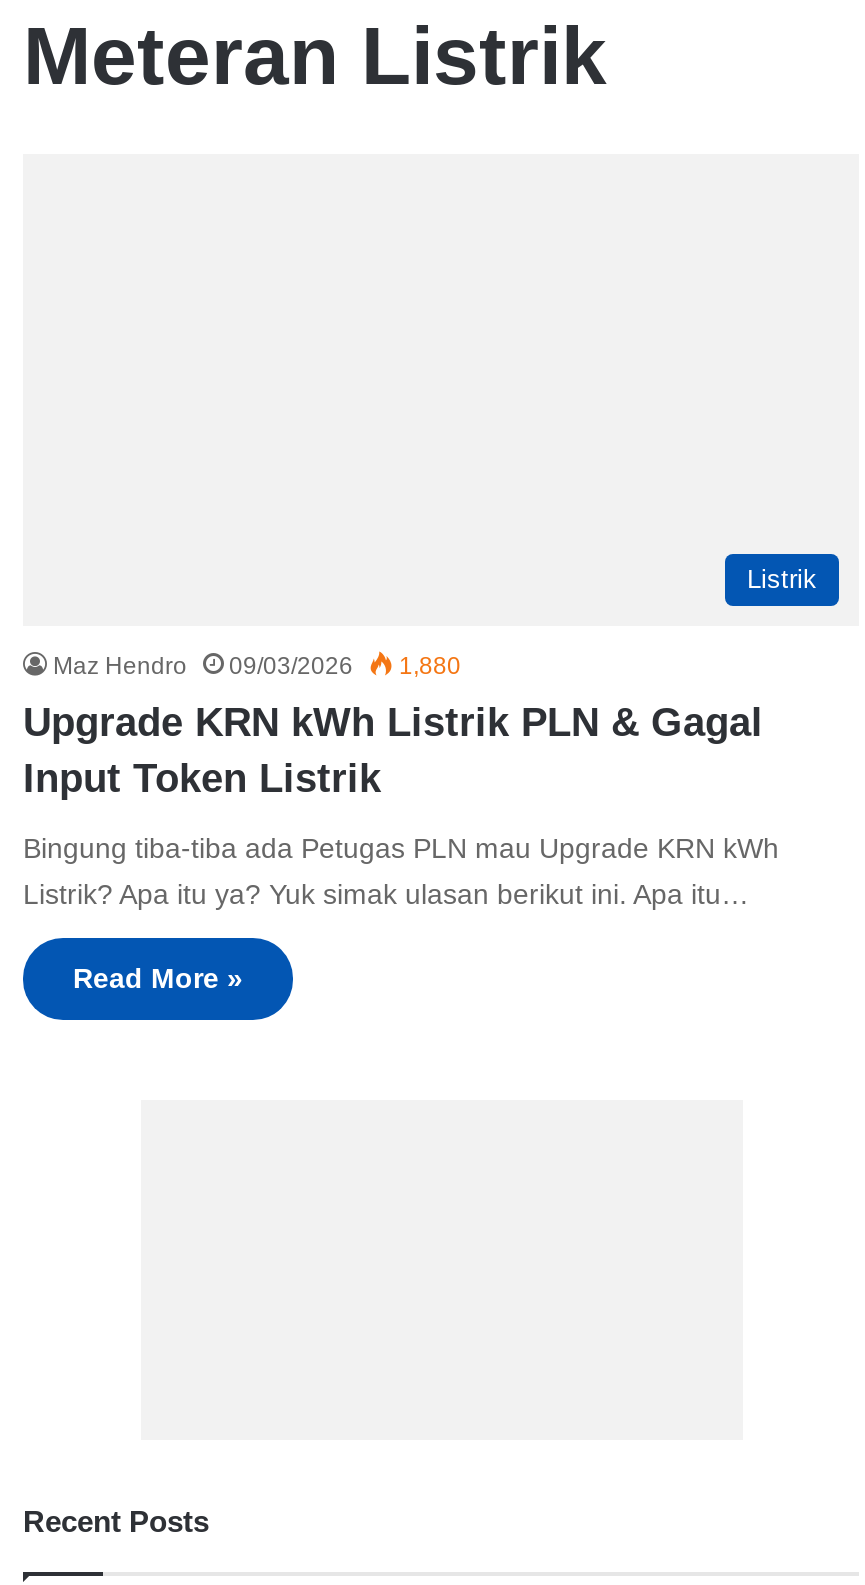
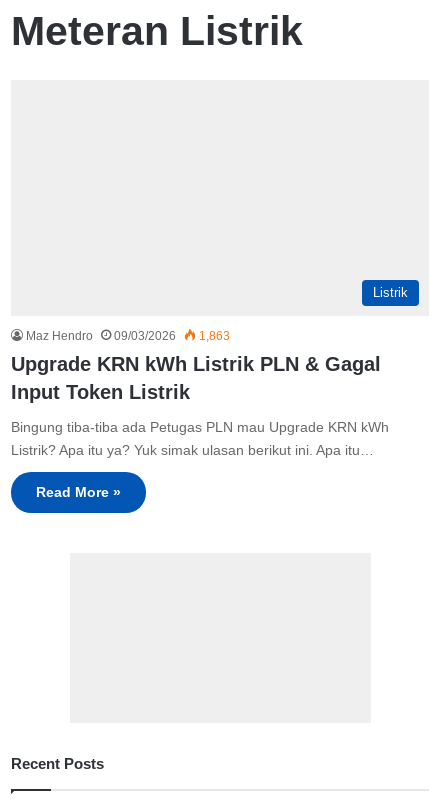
[53,652,461,680] Maz Hendro 09/03/2026 1,880 -> [26,329,230,343] Maz Hendro 09/03/2026 1,863

